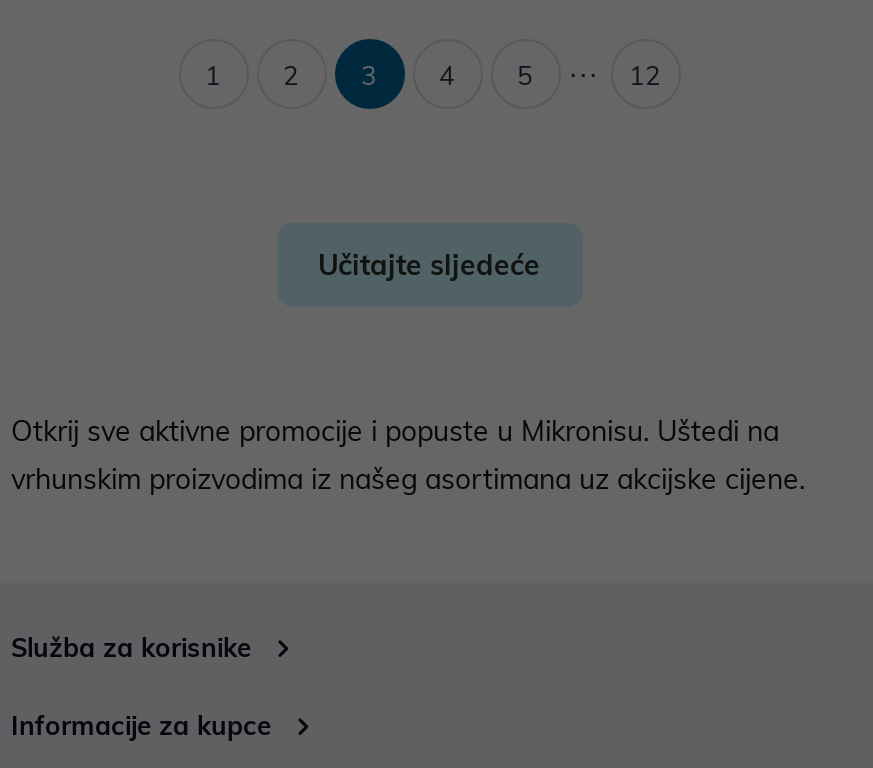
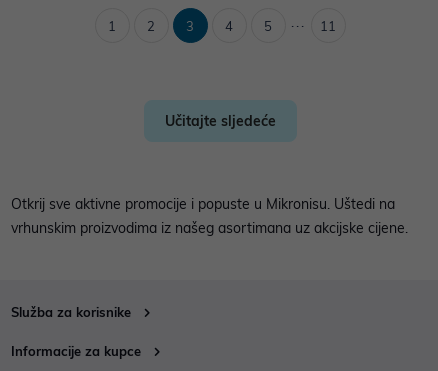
[629,59,661,91] 12 -> [320,18,336,34] 11

